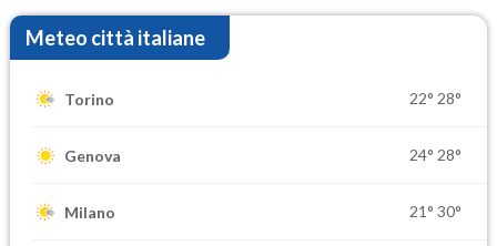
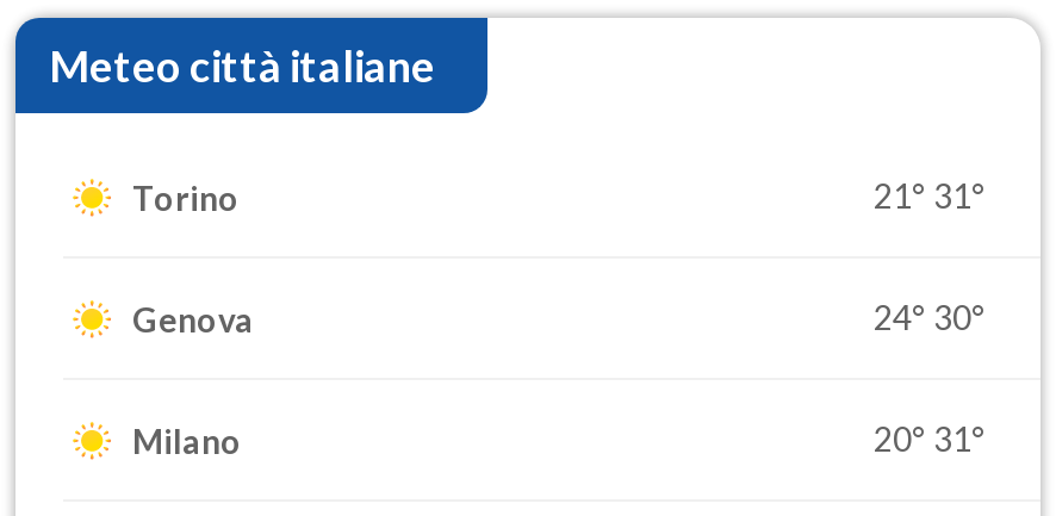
[409,88,461,107] 22° 28° -> [874,174,986,215] 21° 31°
[409,145,461,163] 24° 28° -> [874,296,986,336] 24° 30°
[409,201,461,220] 21° 30° -> [874,417,986,458] 20° 31°

